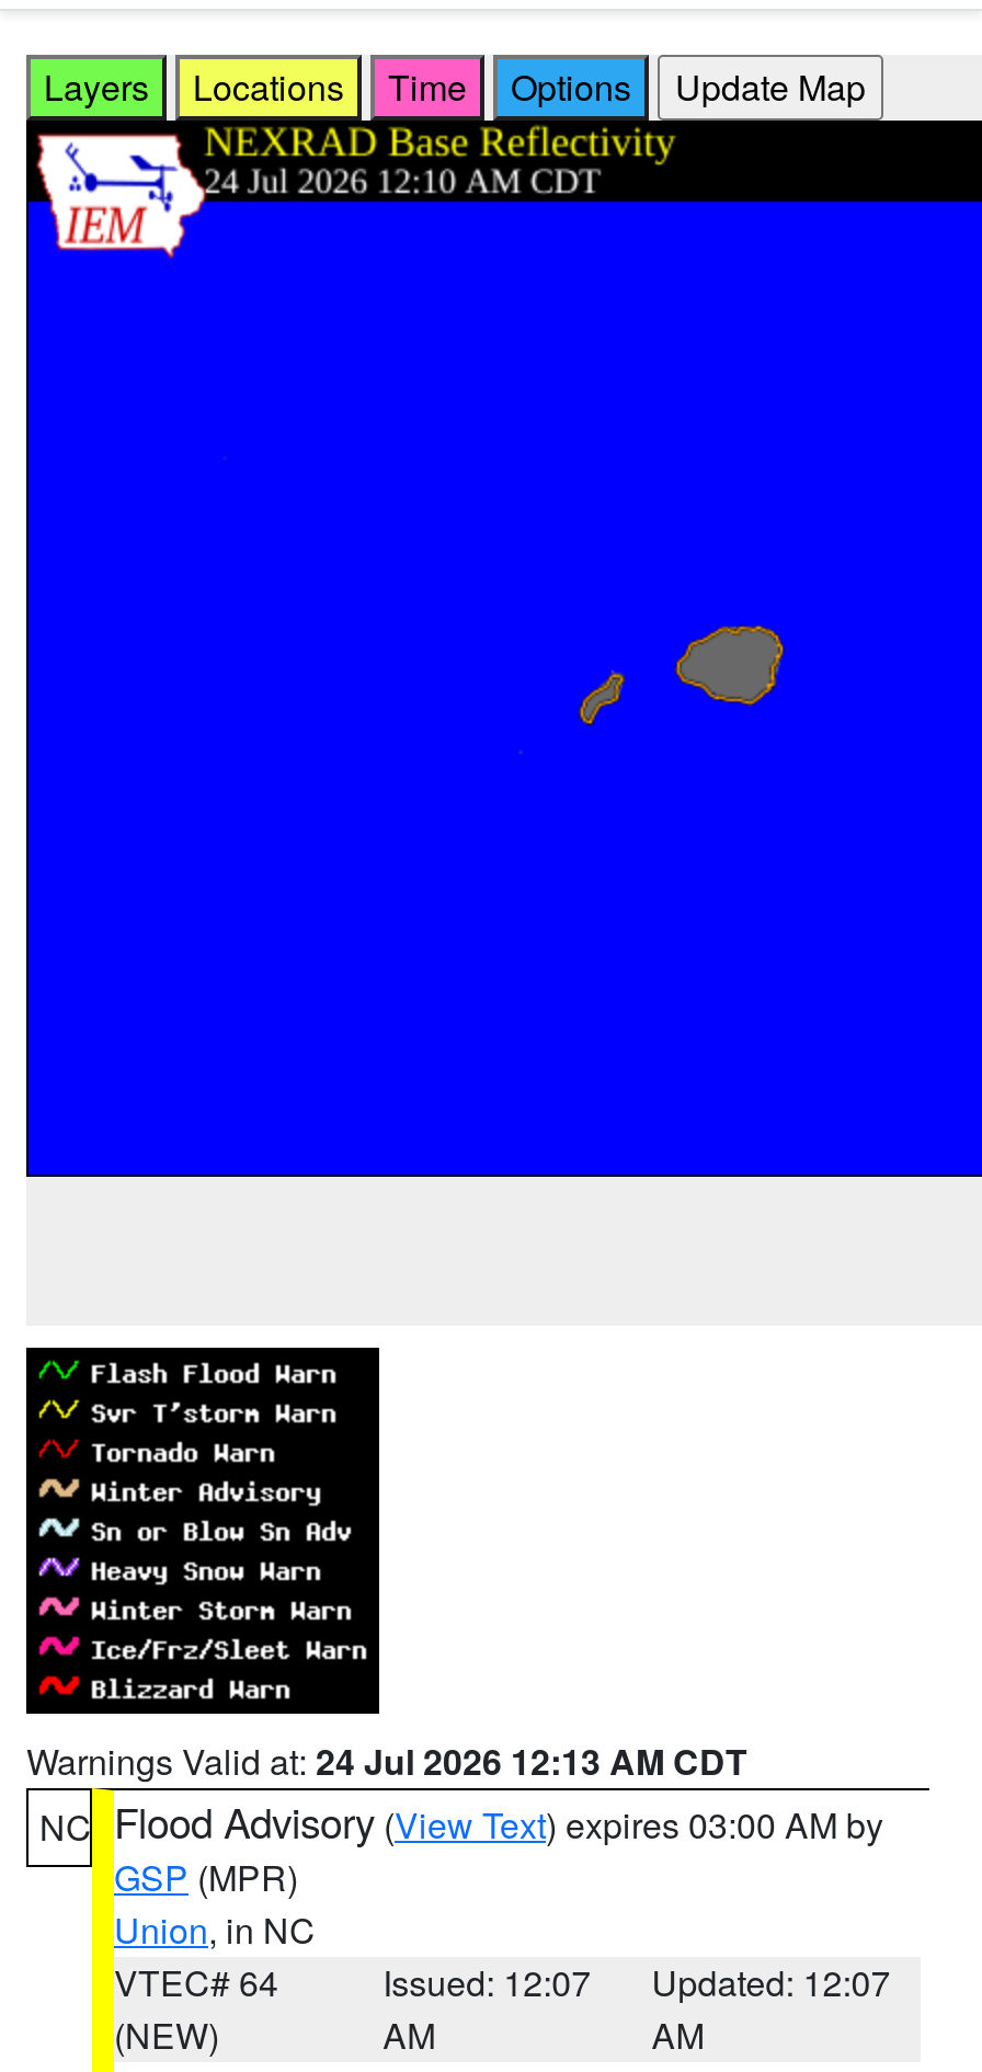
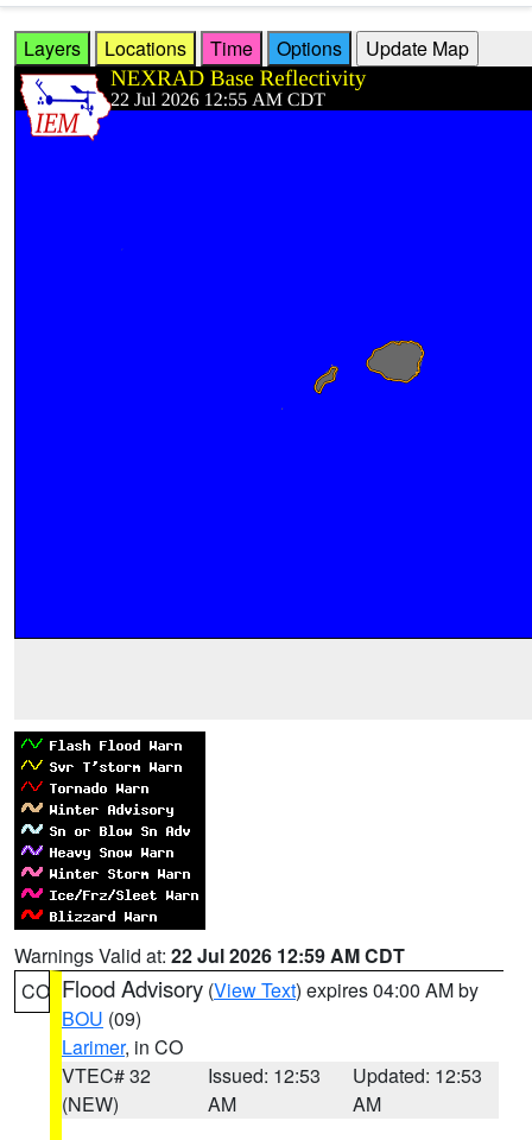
[26,1736,883,2007] Warnings Valid at: 24 Jul 2026 12:13 AM CDT | NC Flood Advisory (View Text) expires 03:00 AM by | GSP (MPR) | Union, in NC | VTEC# 64 -> [14,942,479,1089] Warnings Valid at: 22 Jul 2026 12:59 AM CDT | CO Flood Advisory (View Text) expires 04:00 AM by | BOU (09) | Larimer, in CO | VTEC# 32
[383,1957,591,2007] Issued: 12:07 -> [207,1062,320,1089] Issued: 12:53
[651,1957,890,2007] Updated: 12:07 -> [353,1062,482,1089] Updated: 12:53

